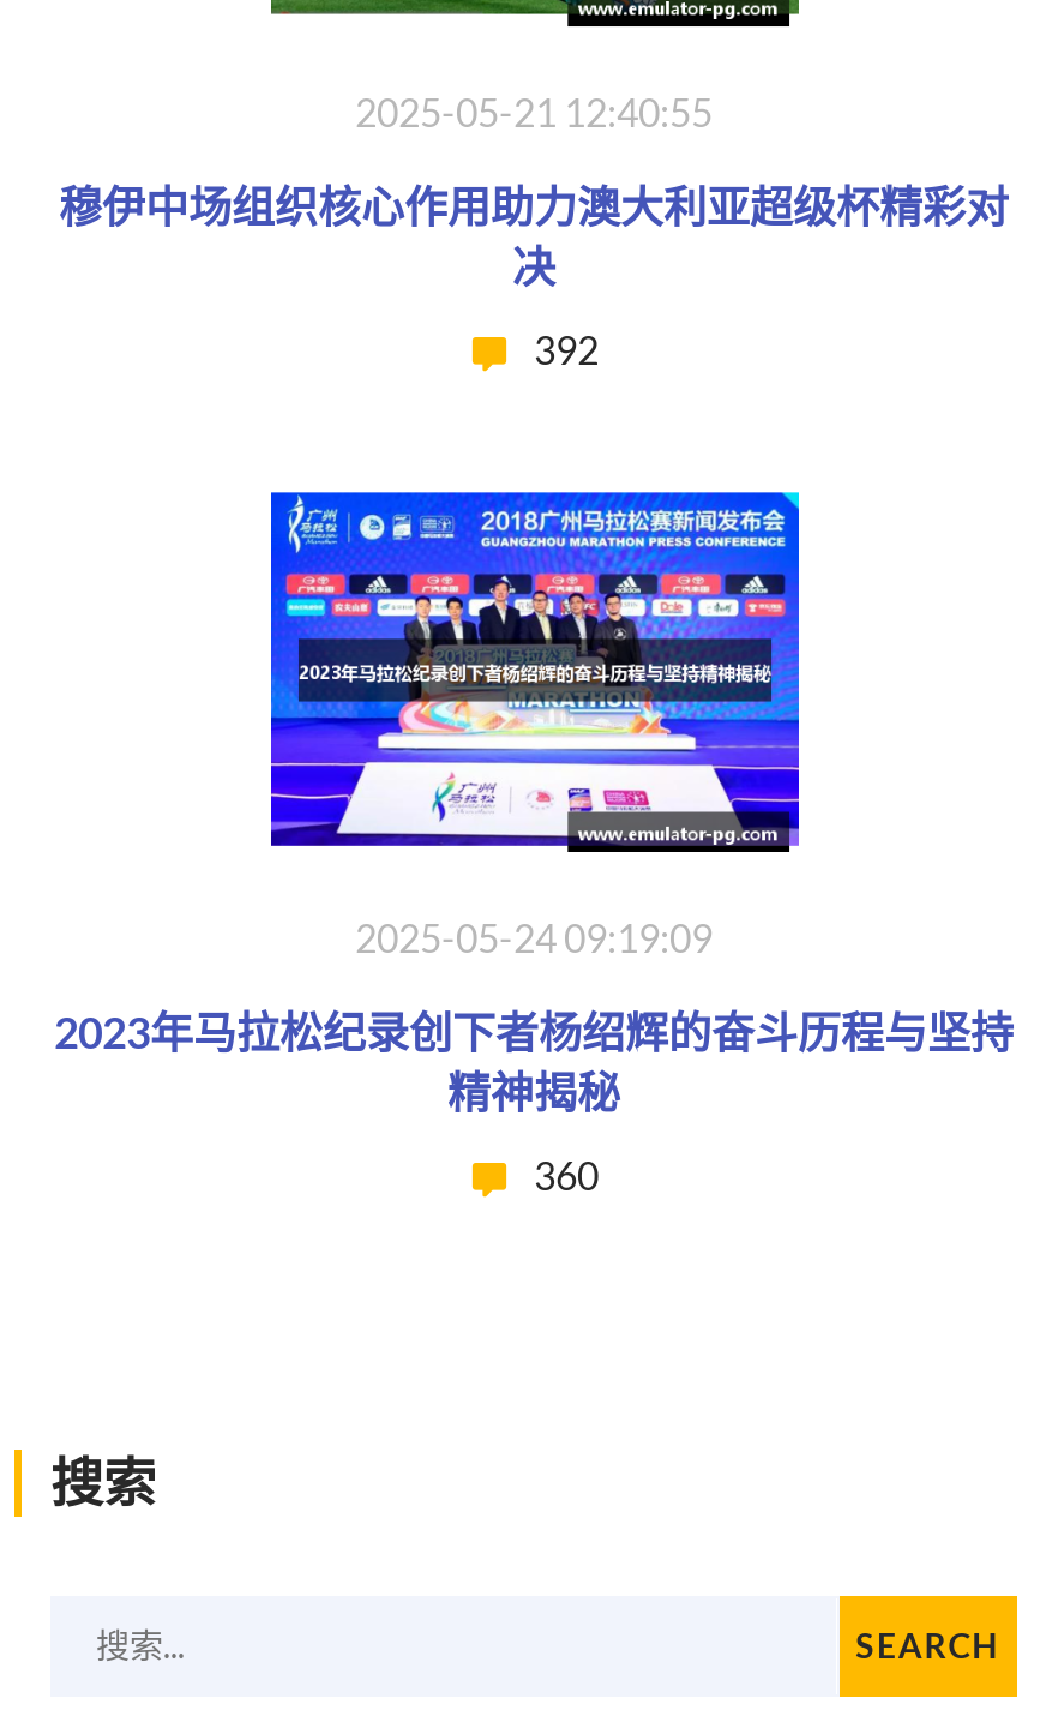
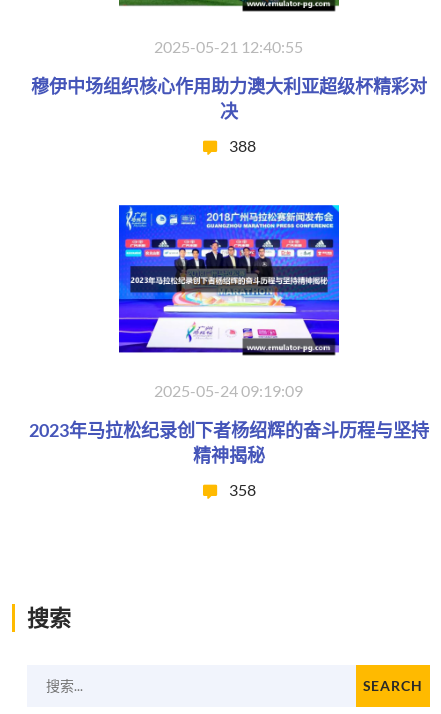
[527,326,599,372] 392 -> [225,136,255,155] 388
[527,1151,599,1197] 360 -> [225,480,255,499] 358

